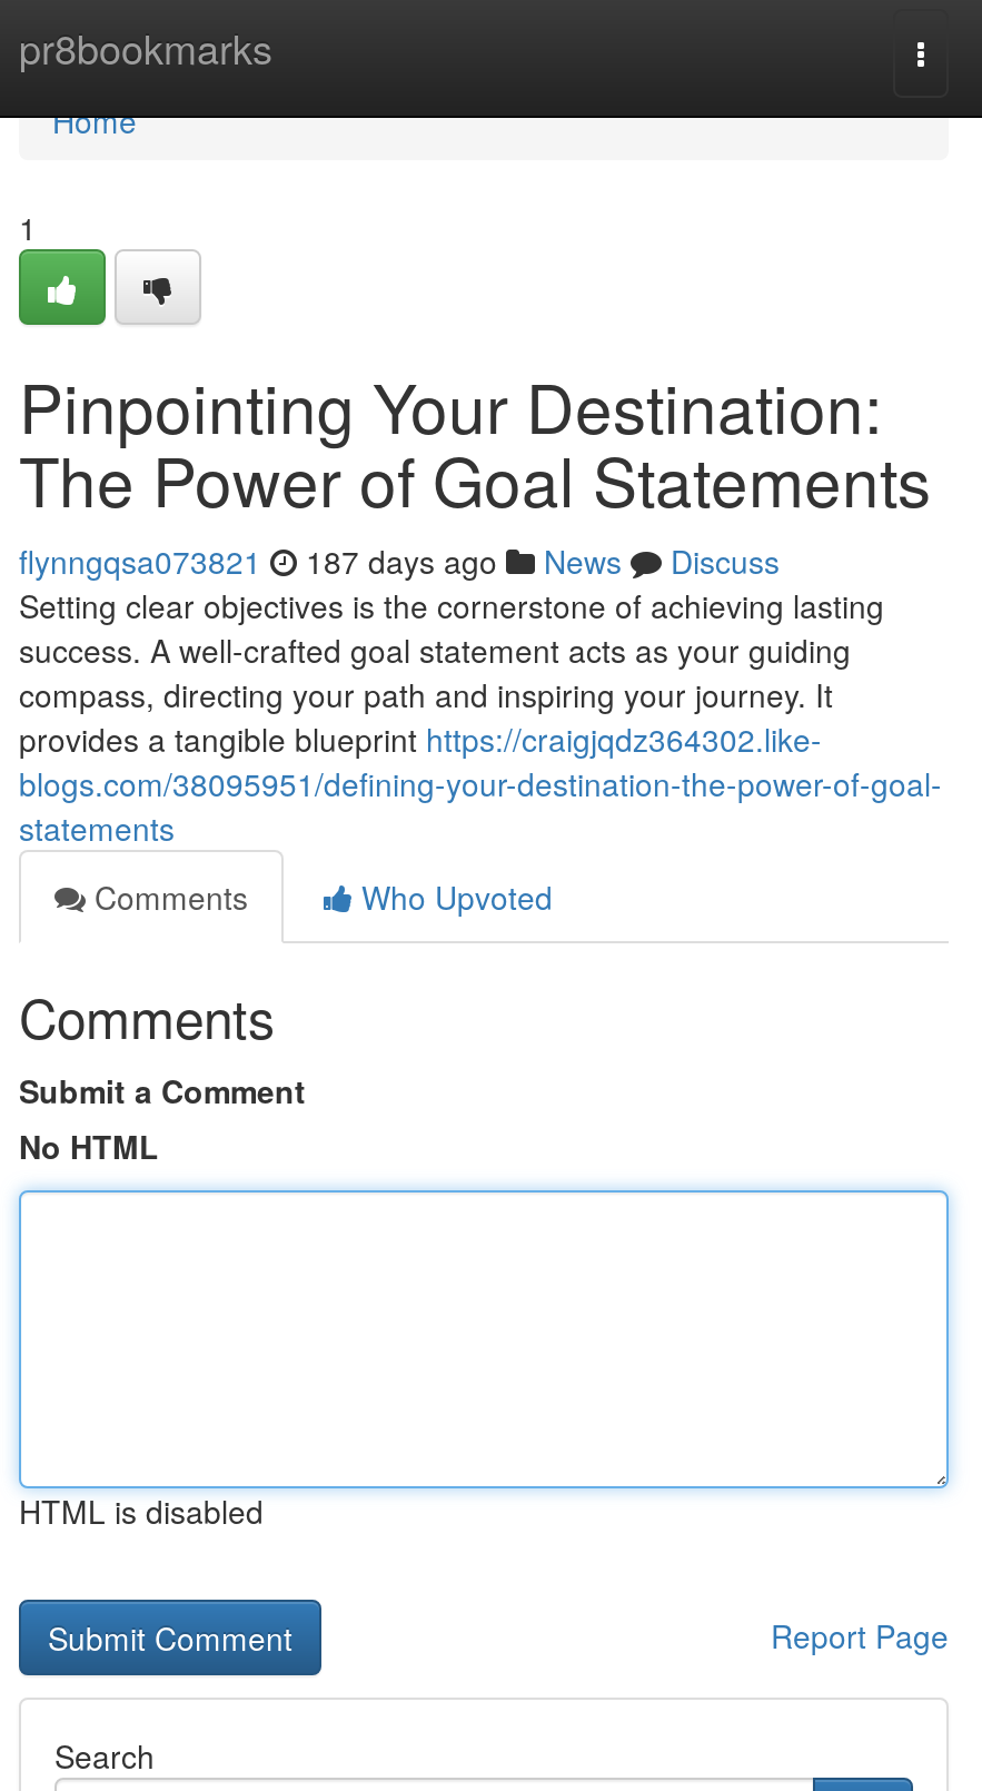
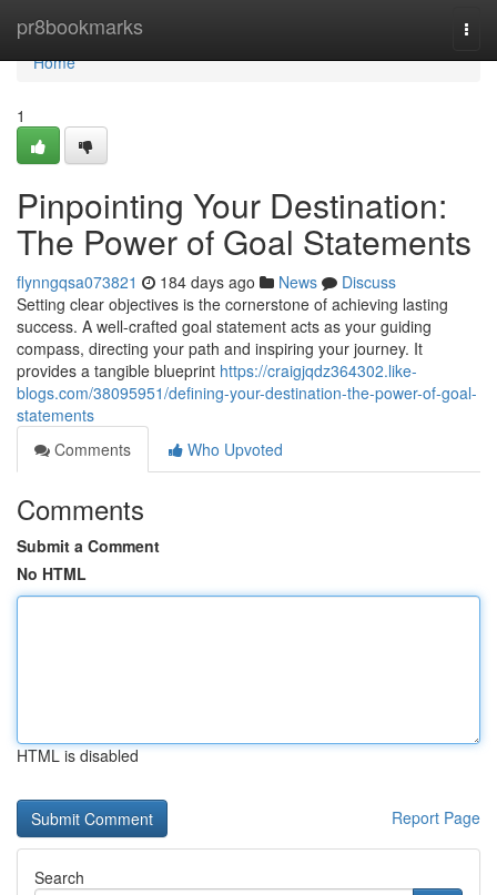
[19,538,780,583] flynngqsa073821 187 days ago News Discuss -> [17,271,396,293] flynngqsa073821 184 days ago News Discuss

